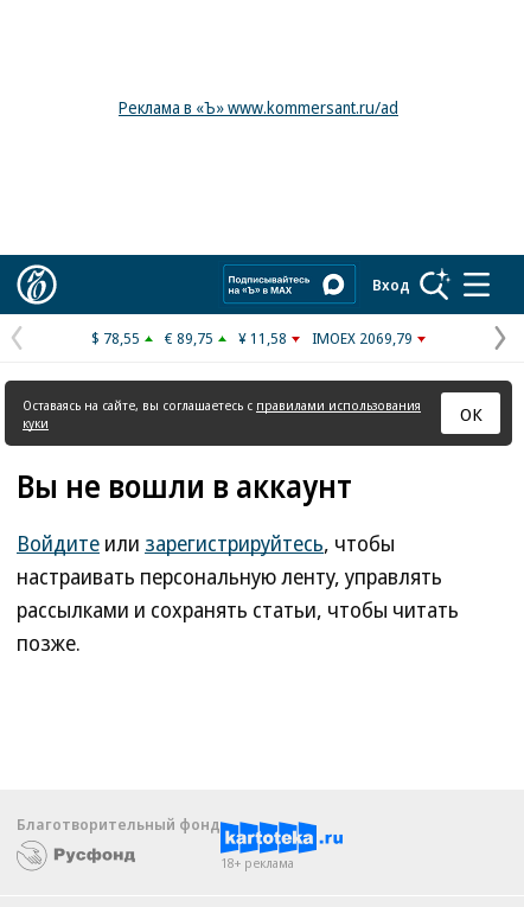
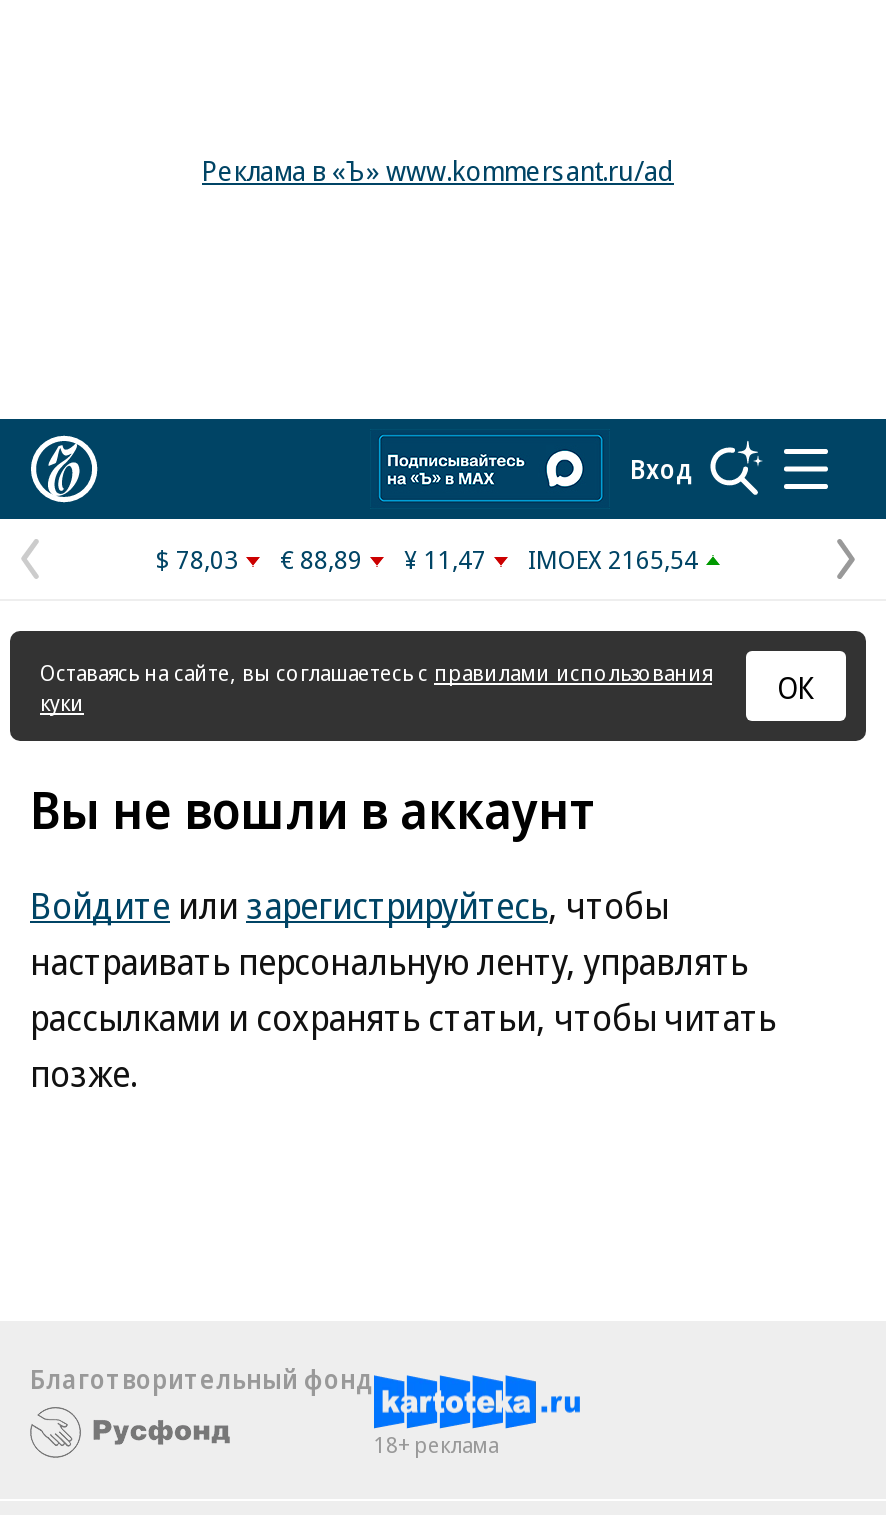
[91,327,140,349] $ 78,55 -> [156,541,238,577] $ 78,03
[165,327,213,349] € 89,75 -> [280,541,362,577] € 88,89
[238,327,287,349] ¥ 11,58 -> [404,541,486,577] ¥ 11,47
[312,327,413,349] IMOEX 2069,79 -> [528,541,698,577] IMOEX 2165,54

